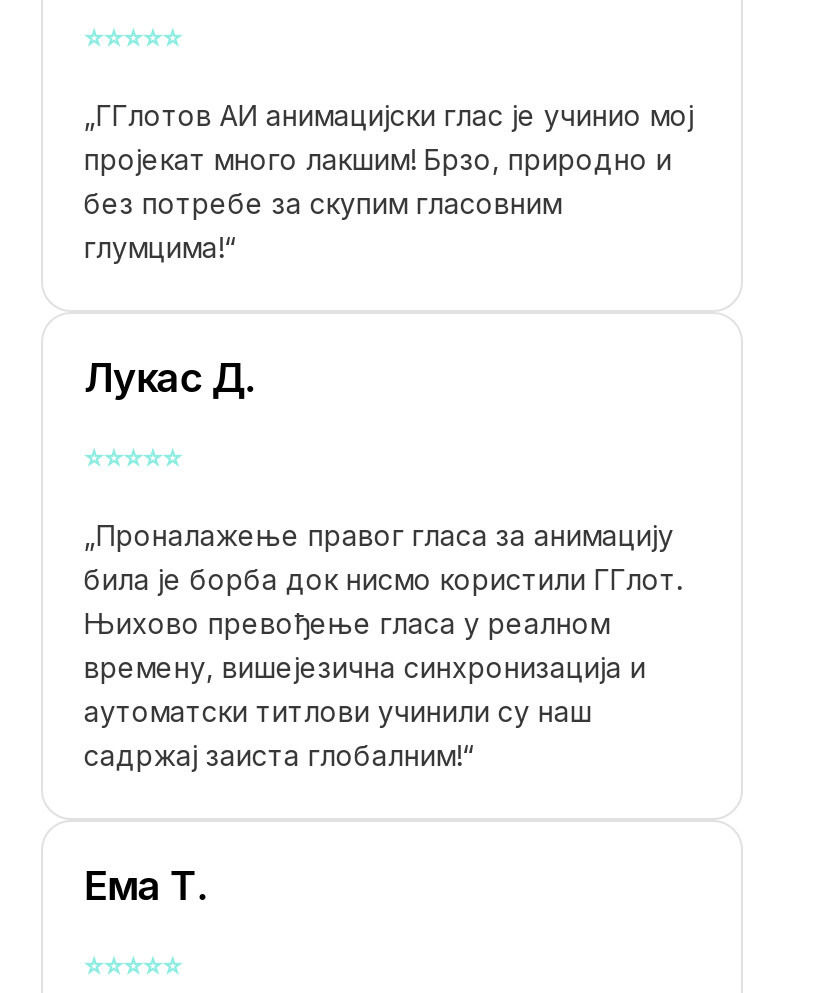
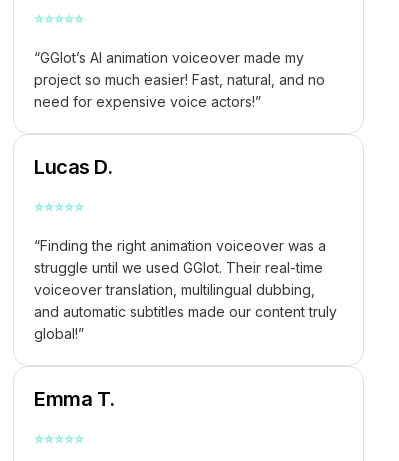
[84,98,694,264] „ГГлотов АИ анимацијски глас је учинио мој | пројекат много лакшим! Брзо, природно и | без потребе за скупим гласовним | глумцима!“ -> [34,49,325,110] “GGlot’s AI animation voiceover made my | project so much easier! Fast, natural, and no | need for expensive voice actors!”
[84,354,255,402] Лукас Д. -> [34,155,112,179] Lucas D.
[84,518,682,772] „Проналажење правог гласа за анимацију | била је борба док нисмо користили ГГлот. | Њихово превођење гласа у реалном | времену, вишејезична синхронизација и | аутоматски титлови учинили су наш | садржај заиста глобалним!“ -> [34,237,337,342] “Finding the right animation voiceover was a | struggle until we used GGlot. Their real-time | voiceover translation, multilingual dubbing, | and automatic subtitles made our content truly | global!”
[84,862,207,910] Ема Т. -> [34,387,115,411] Emma T.

